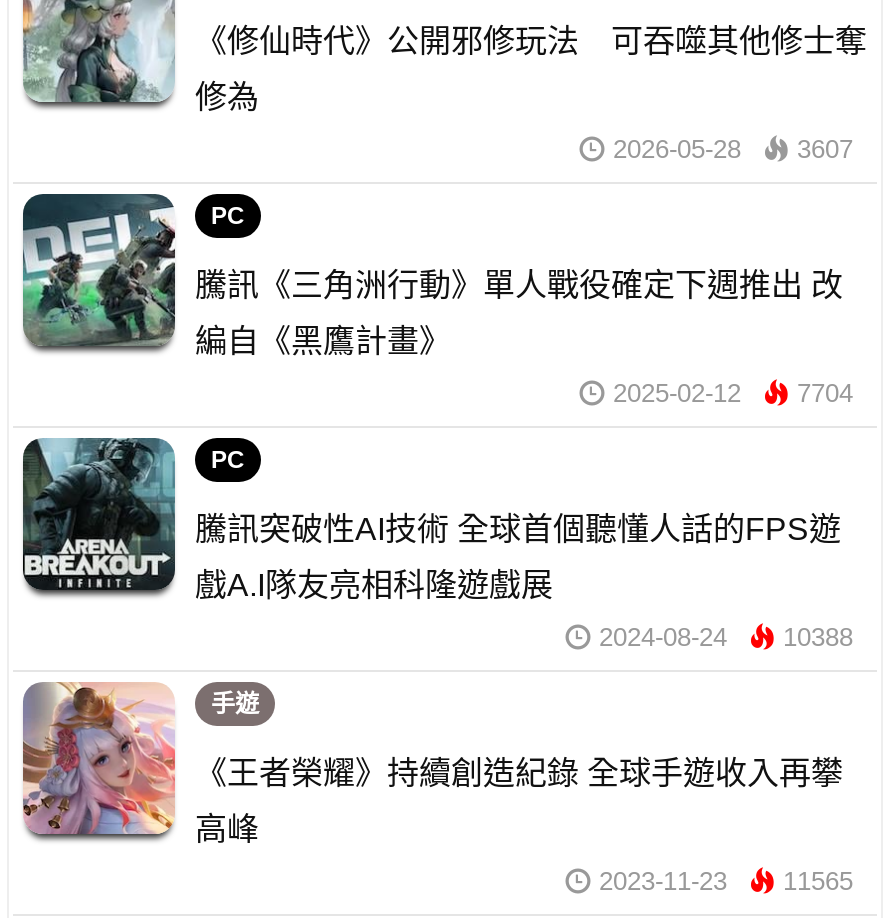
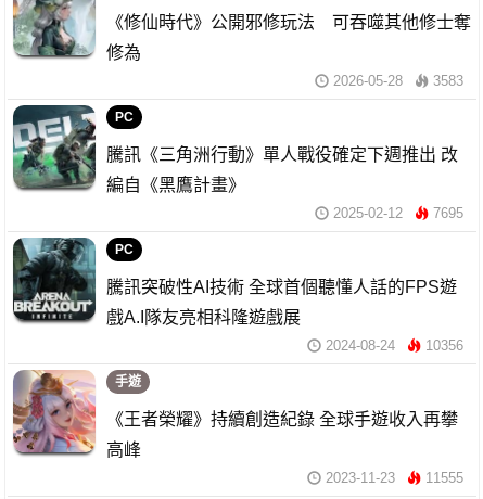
[613,133,853,163] 2026-05-28 3607 -> [333,72,463,89] 2026-05-28 3583
[613,377,853,407] 2025-02-12 7704 -> [333,205,463,221] 2025-02-12 7695
[599,621,853,651] 2024-08-24 10388 -> [326,337,463,353] 2024-08-24 10356
[599,865,853,895] 2023-11-23 11565 -> [326,469,463,486] 2023-11-23 11555

